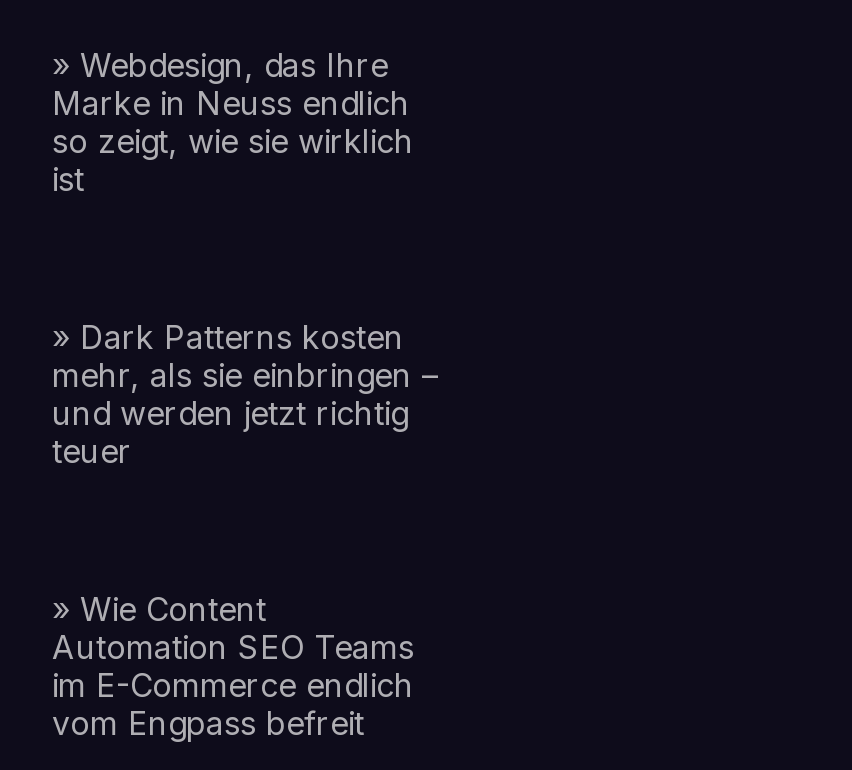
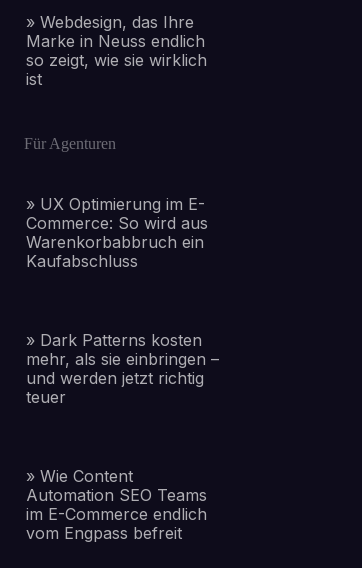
none -> [24,135,208,271] Für Agenturen | UX Optimierung im E- | Commerce: So wird aus | Warenkorbabbruch ein | Kaufabschluss

